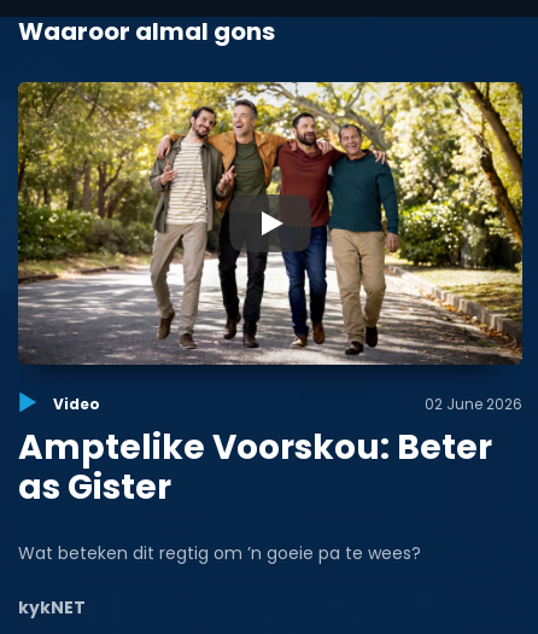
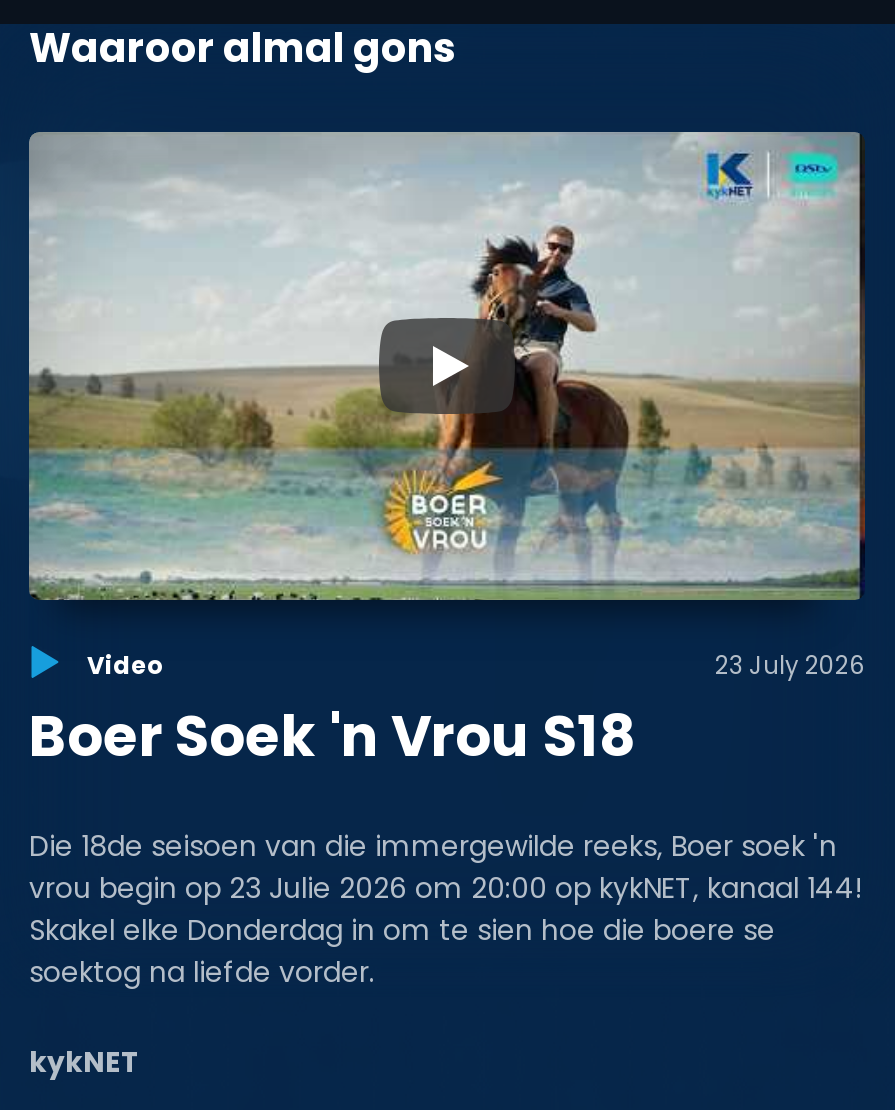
[17,81,524,511] [image] | 02 June 2026 | Amptelike Voorskou: Beter | as Gister -> [27,130,865,776] [image] | 23 July 2026 | Boer Soek 'n Vrou S18
[18,541,421,565] Wat beteken dit regtig om ’n goeie pa te wees? -> [29,826,863,992] Die 18de seisoen van die immergewilde reeks, Boer soek 'n | vrou begin op 23 Julie 2026 om 20:00 op kykNET, kanaal 144! | Skakel elke Donderdag in om te sien hoe die boere se | soektog na liefde vorder.

